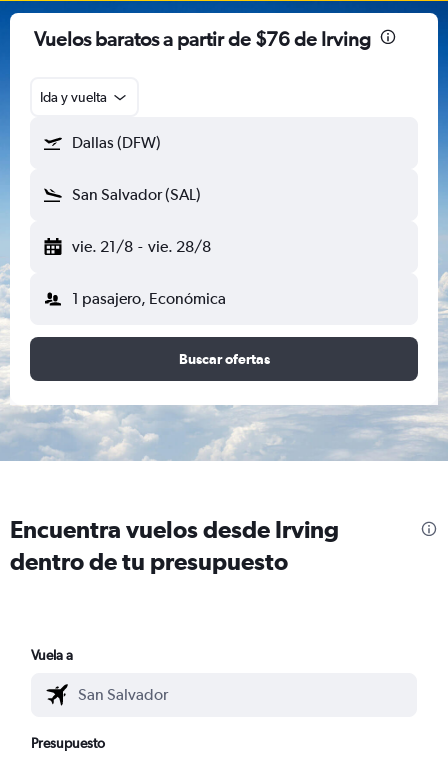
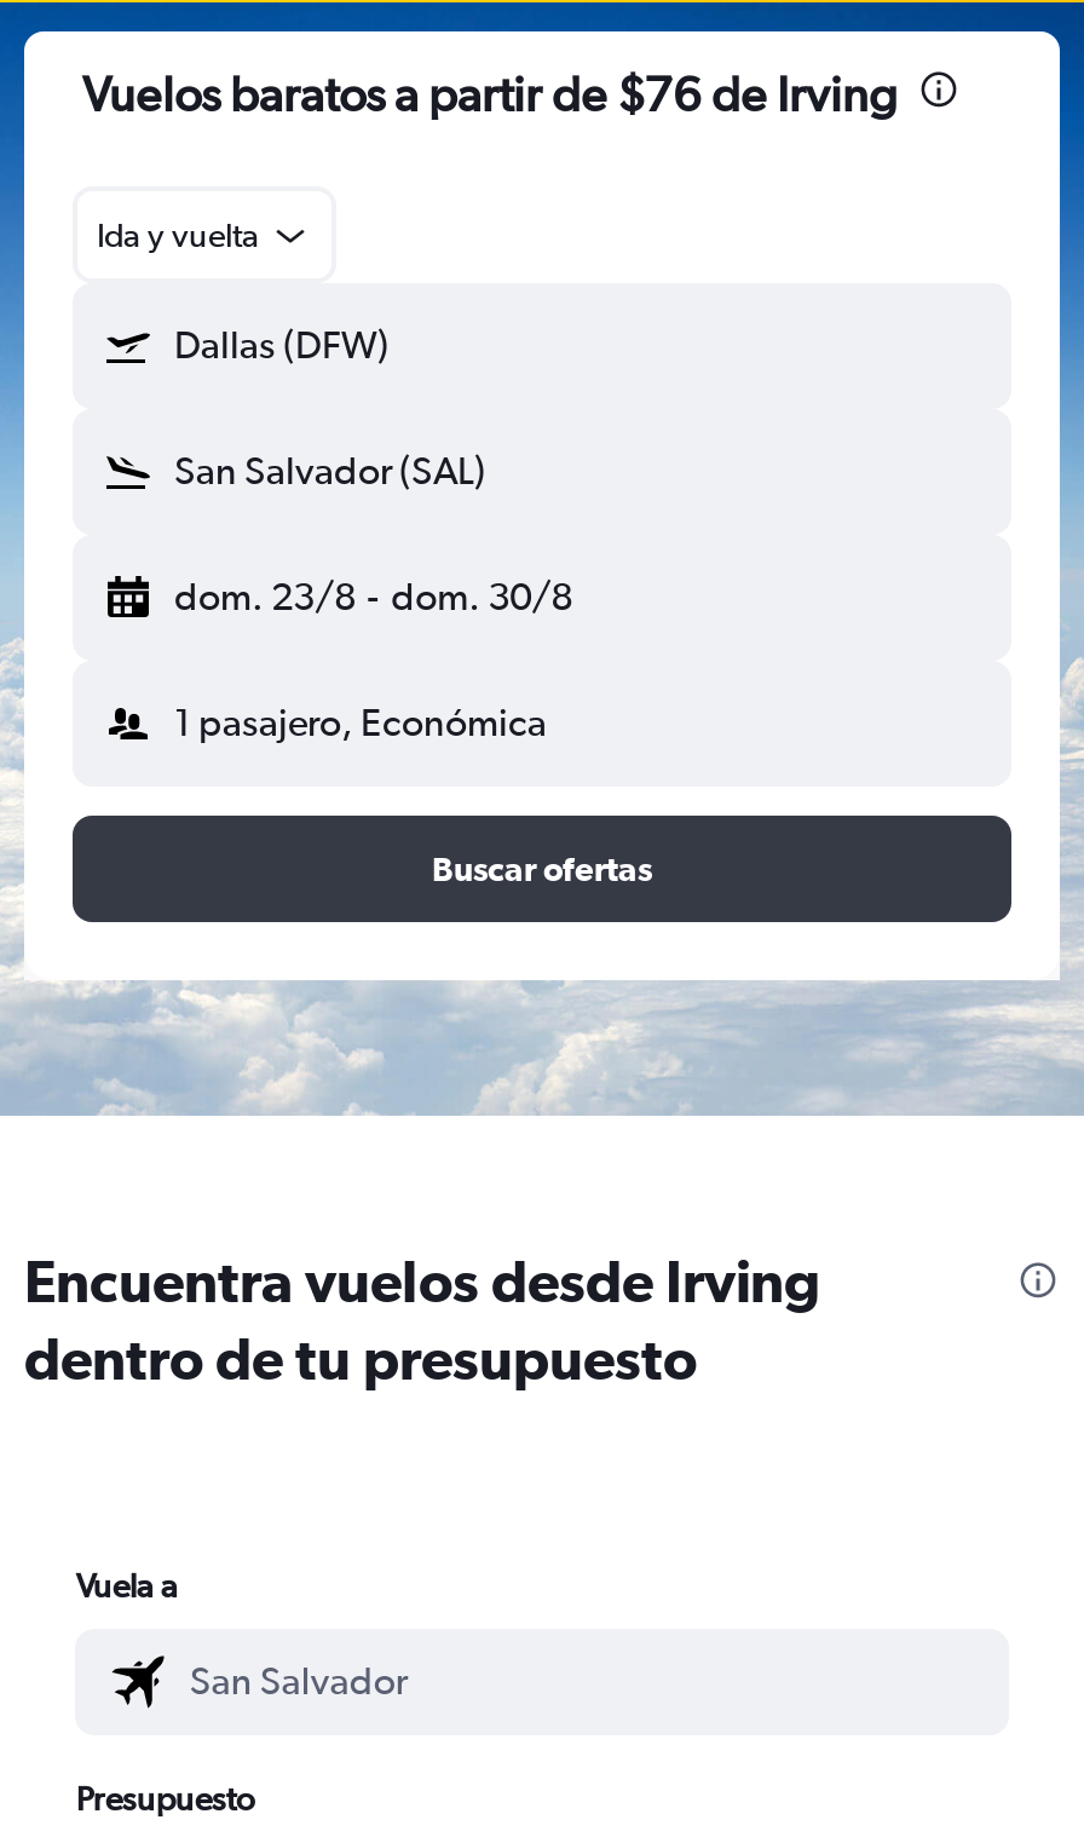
[72,237,211,256] vie. 21/8 - vie. 28/8 -> [174,574,572,620] dom. 23/8 - dom. 30/8

